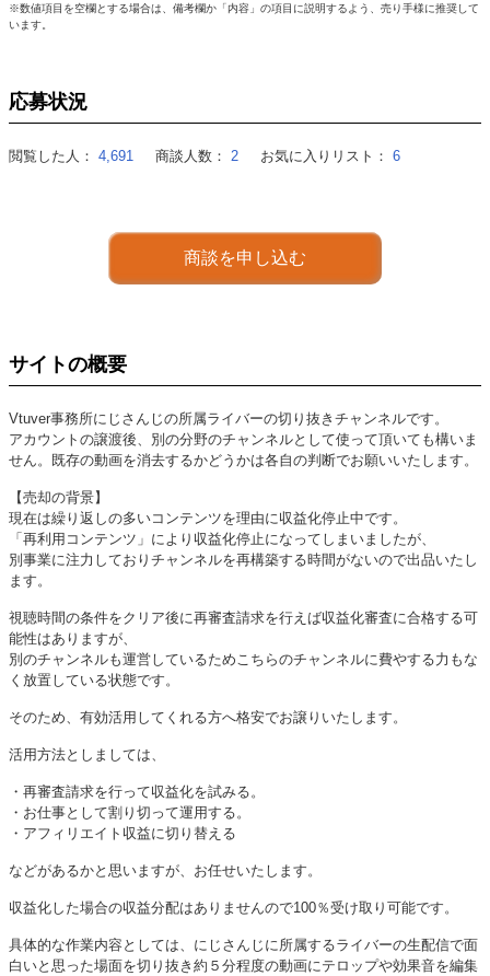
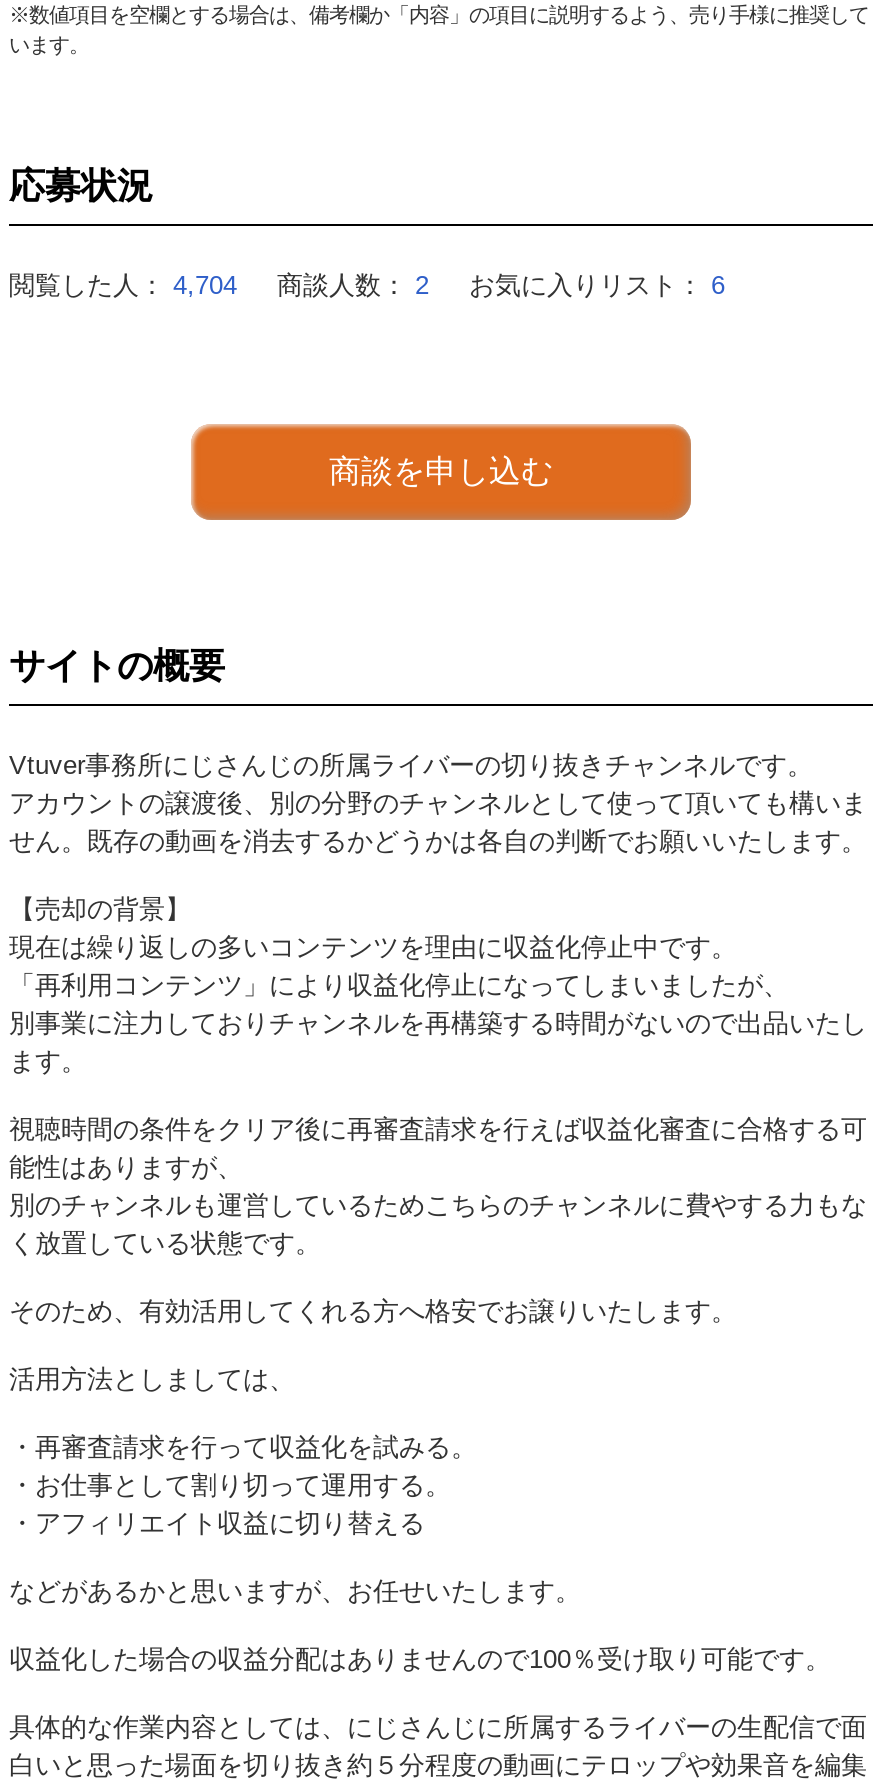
[9,148,400,165] 閲覧した人：4,691 商談人数：2 お気に入りリスト：6 -> [9,271,725,301] 閲覧した人：4,704 商談人数：2 お気に入りリスト：6

